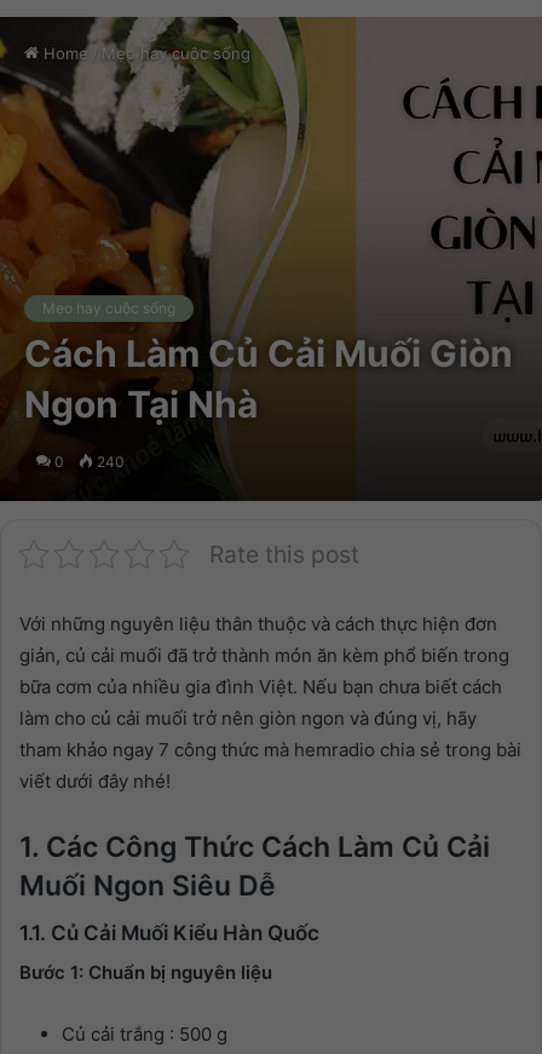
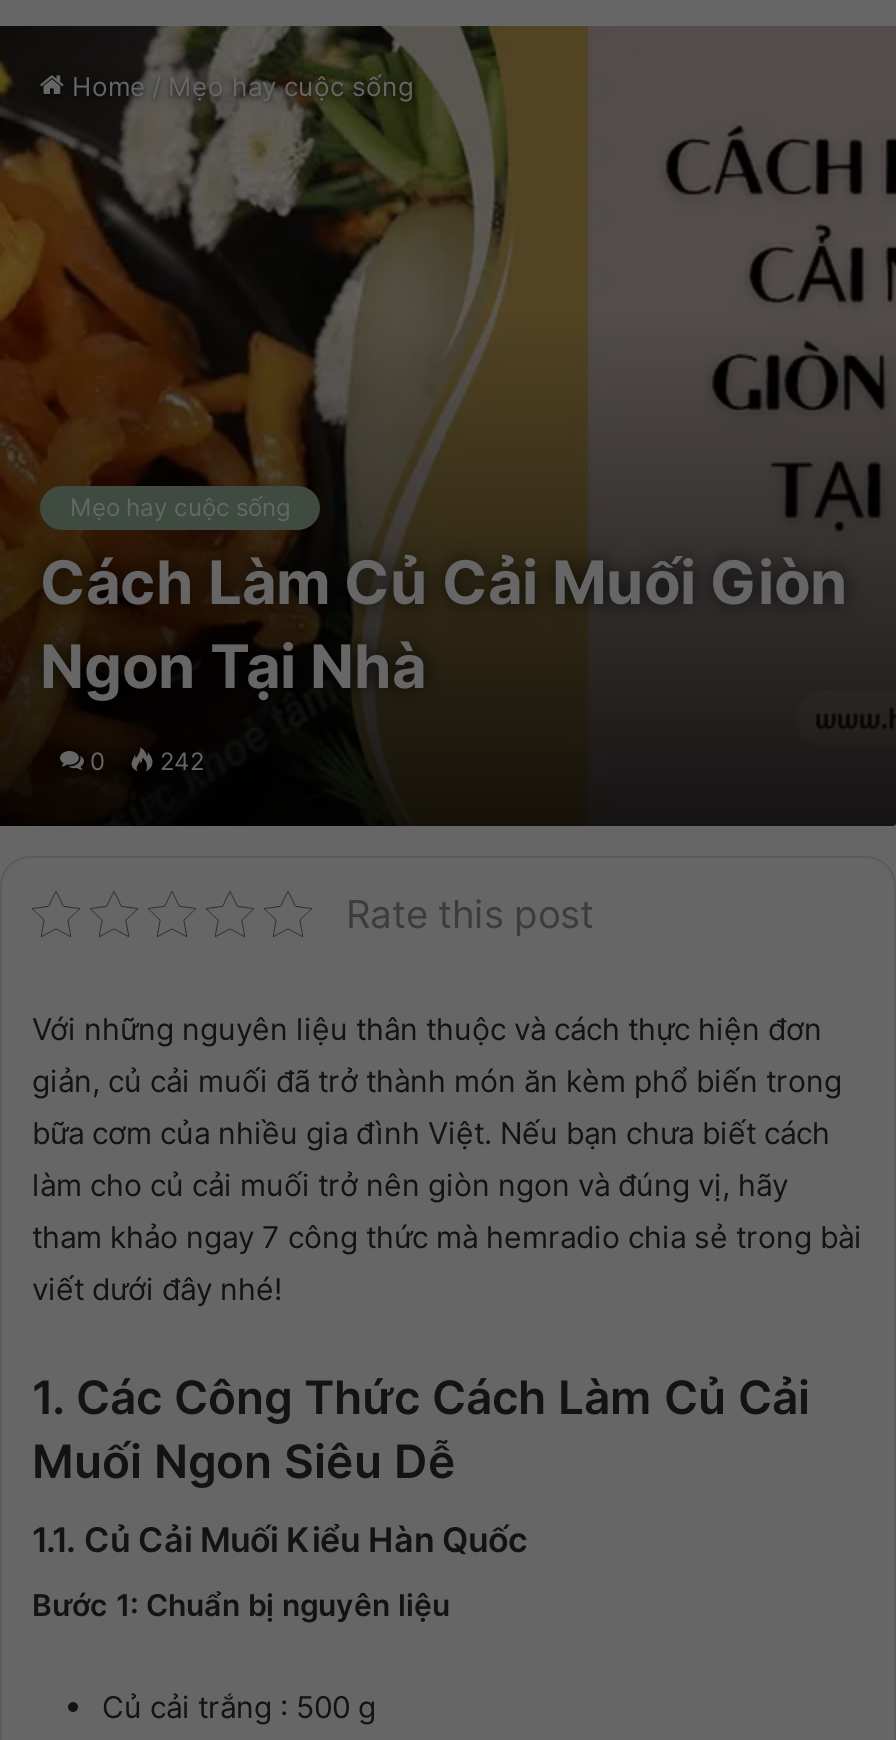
[54,453,125,471] 0 240 -> [90,747,204,777] 0 242

